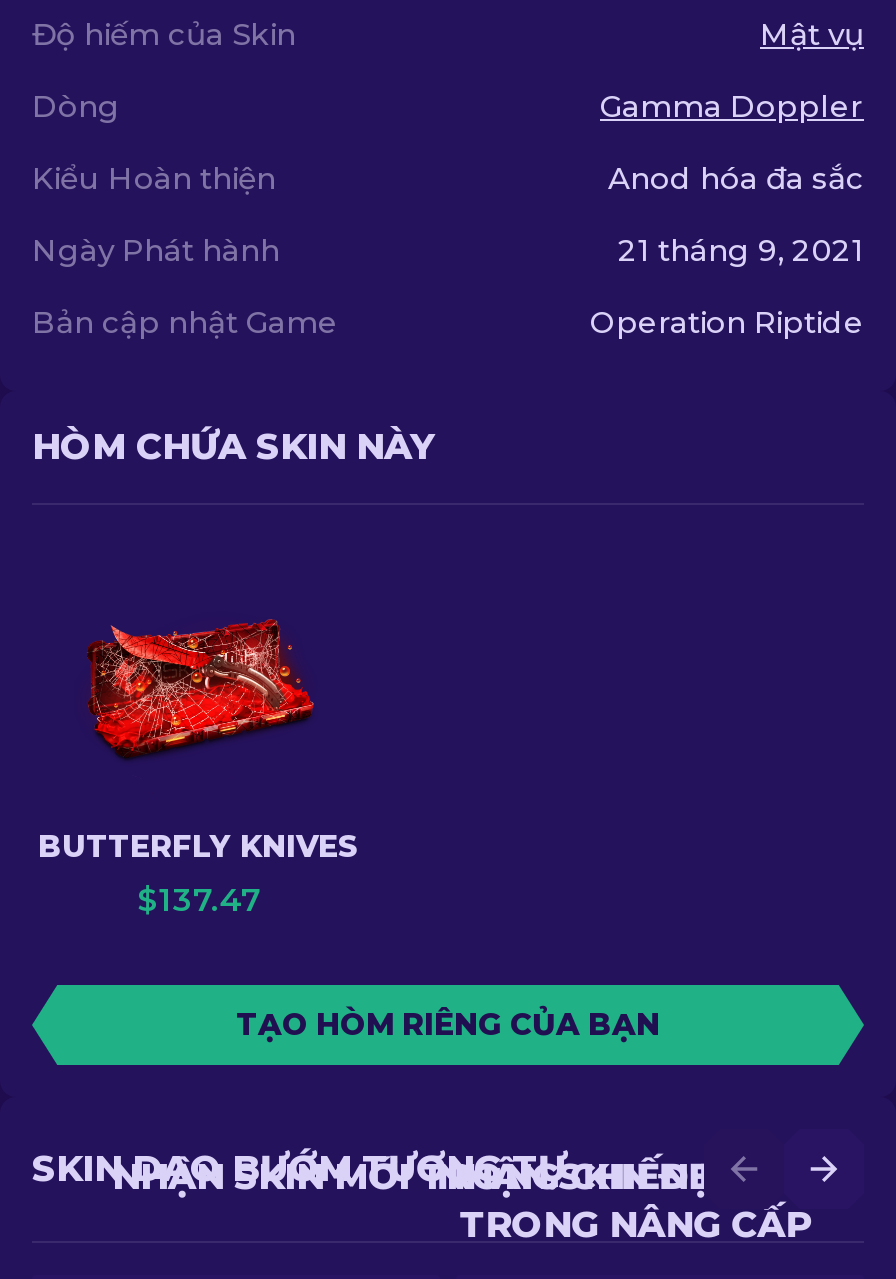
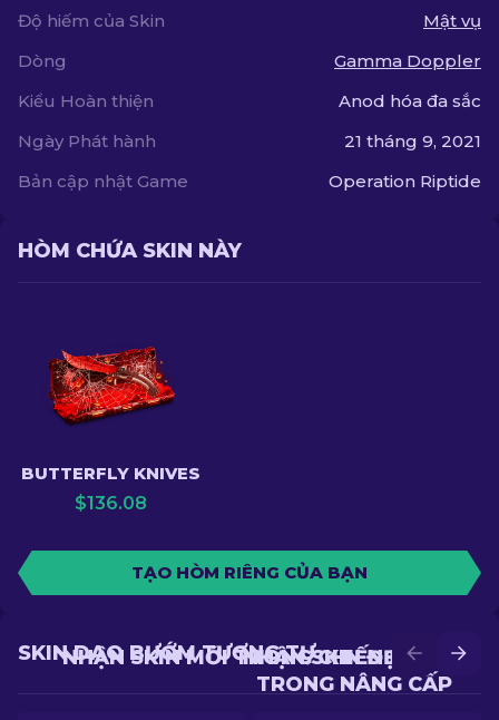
[137,881,261,919] $137.47 -> [75,493,147,514] $136.08

